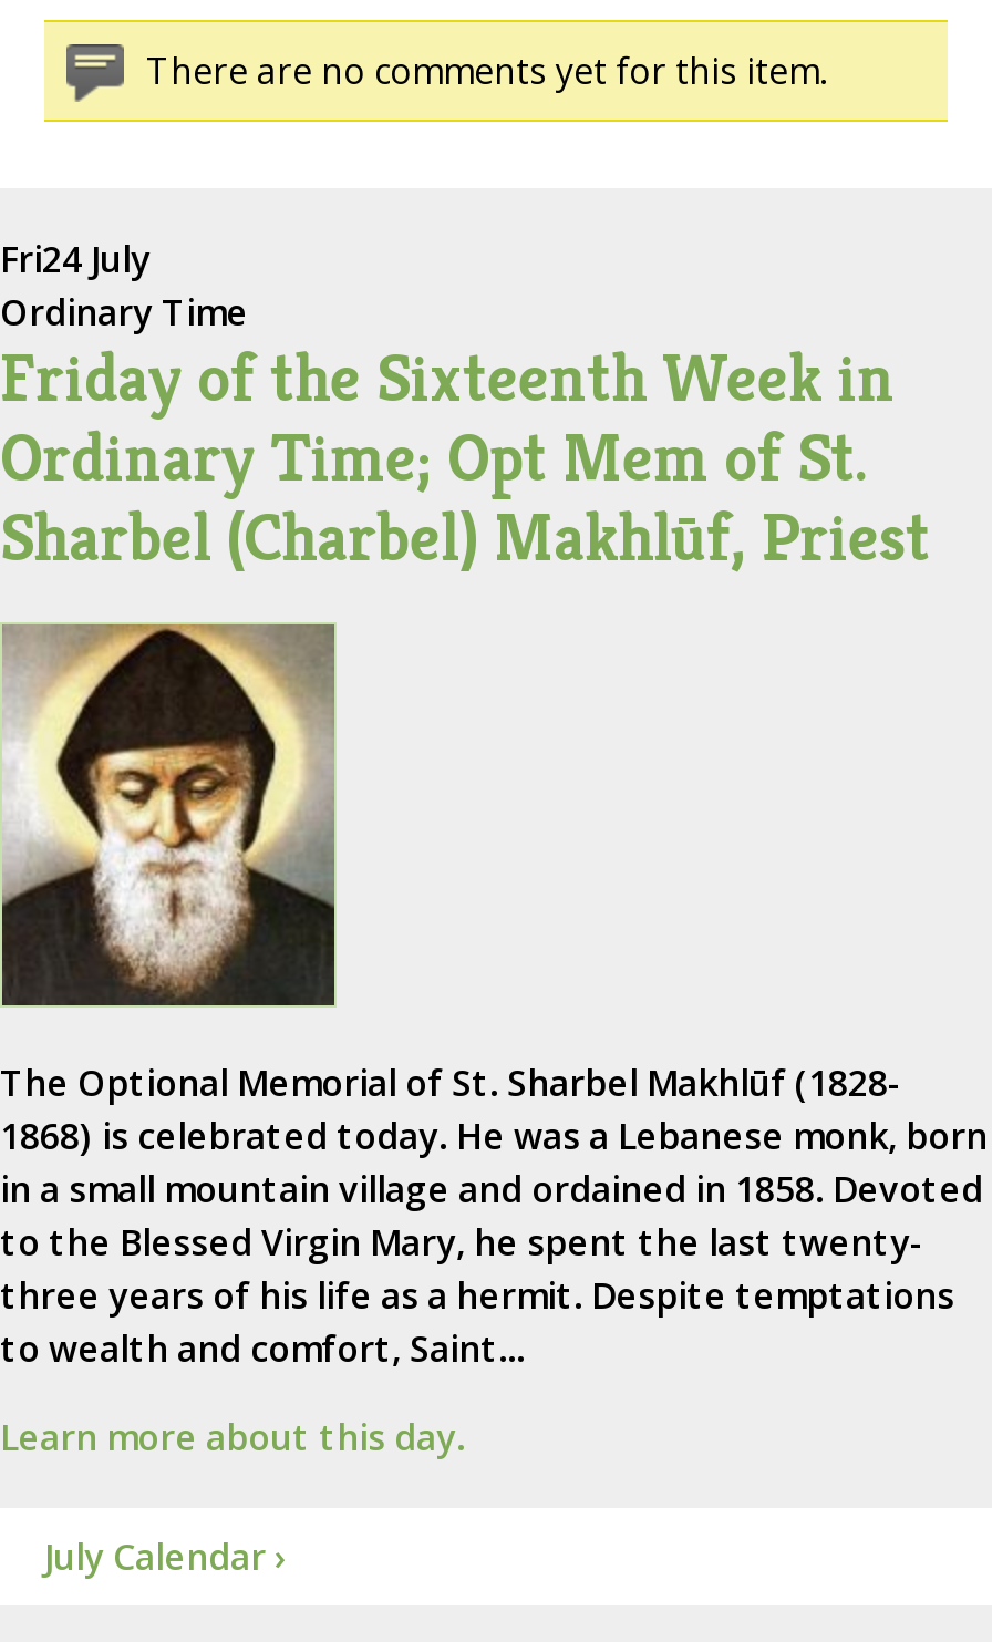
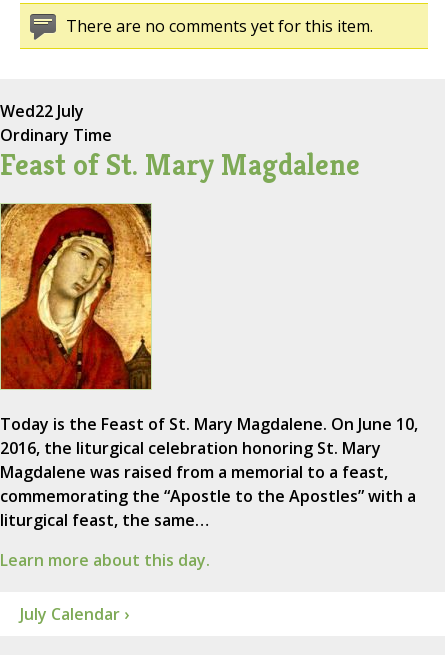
[0,235,151,284] Fri24 July -> [0,100,84,122] Wed22 July
[0,337,930,580] Friday of the Sixteenth Week in | Ordinary Time; Opt Mem of St. | Sharbel (Charbel) Makhlūf, Priest -> [0,146,360,184] Feast of St. Mary Magdalene
[7,622,337,912] [image] -> [3,264,152,382] [image]
[0,1059,988,1373] The Optional Memorial of St. Sharbel Makhlūf (1828- | 1868) is celebrated today. He was a Lebanese monk, born | in a small mountain village and ordained in 1858. Devoted | to the Blessed Virgin Mary, he spent the last twenty- | three years of his life as a hermit. Despite temptations | to wealth and comfort, Saint… -> [0,413,418,531] Today is the Feast of St. Mary Magdalene. On June 10, | 2016, the liturgical celebration honoring St. Mary | Magdalene was raised from a memorial to a feast, | commemorating the “Apostle to the Apostles” with a | liturgical feast, the same…

